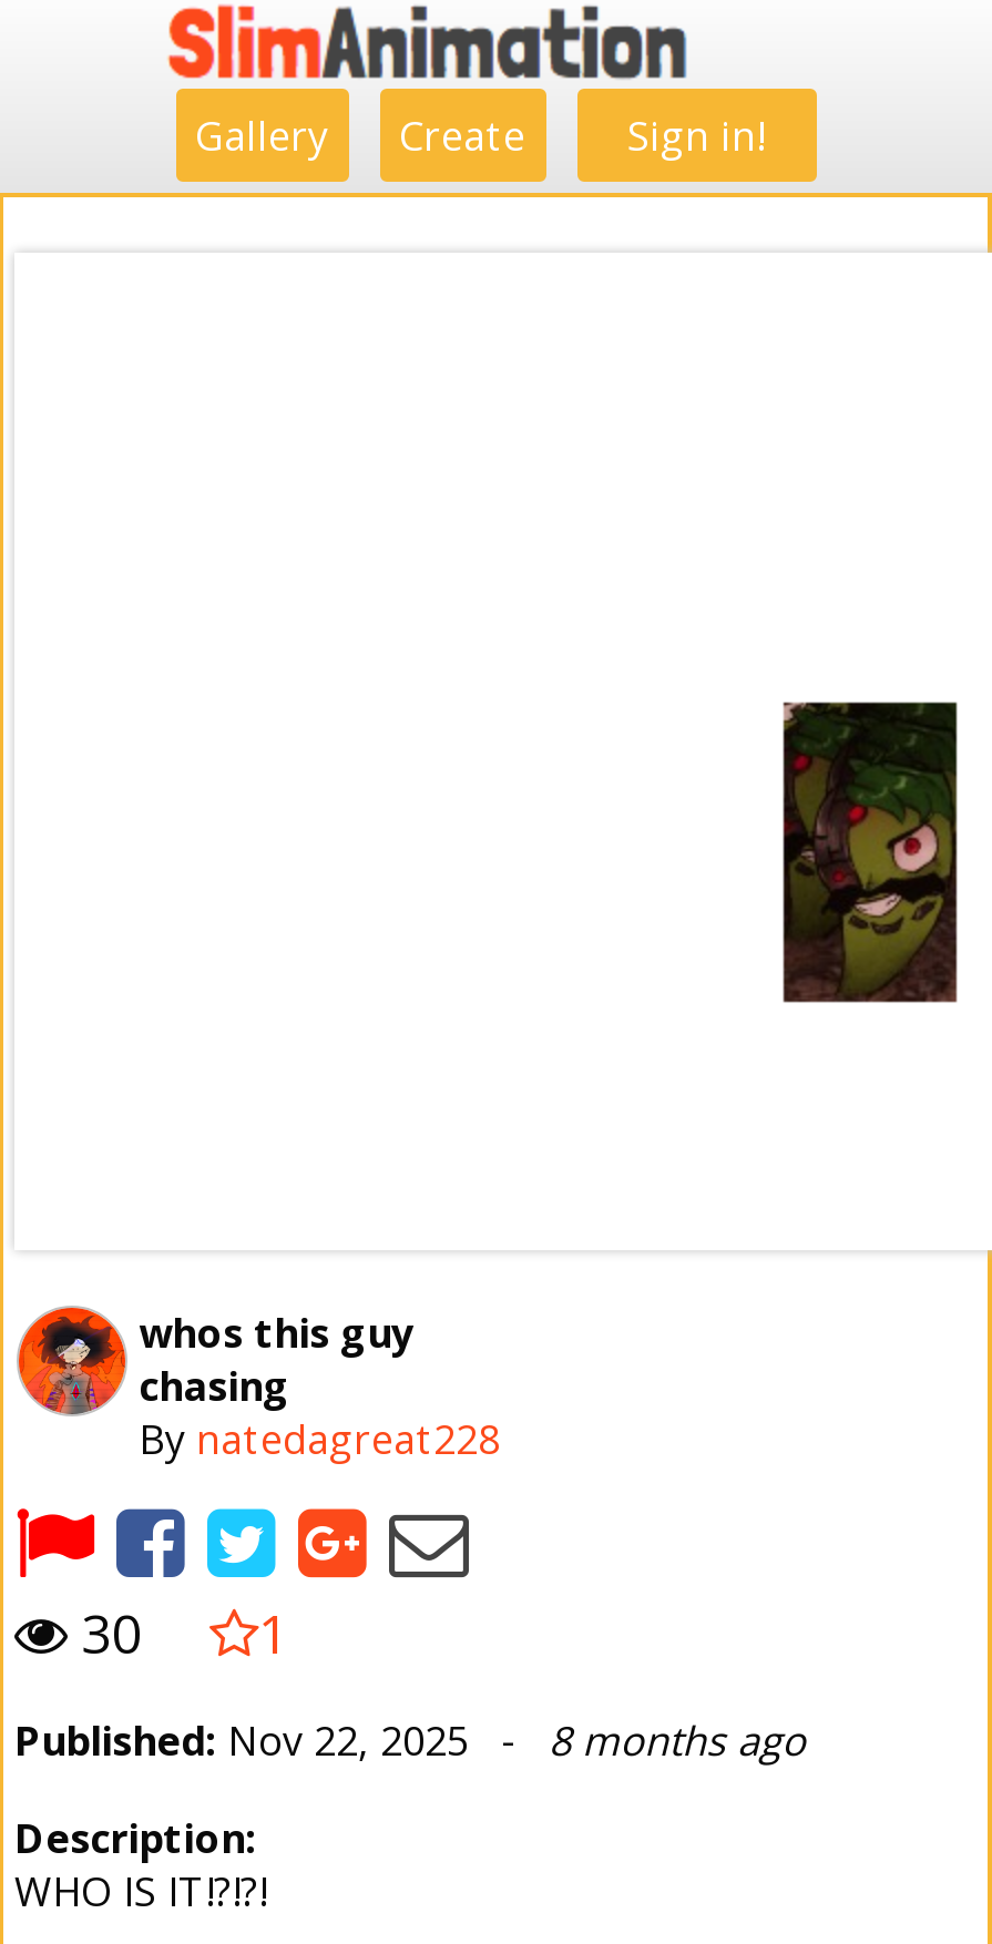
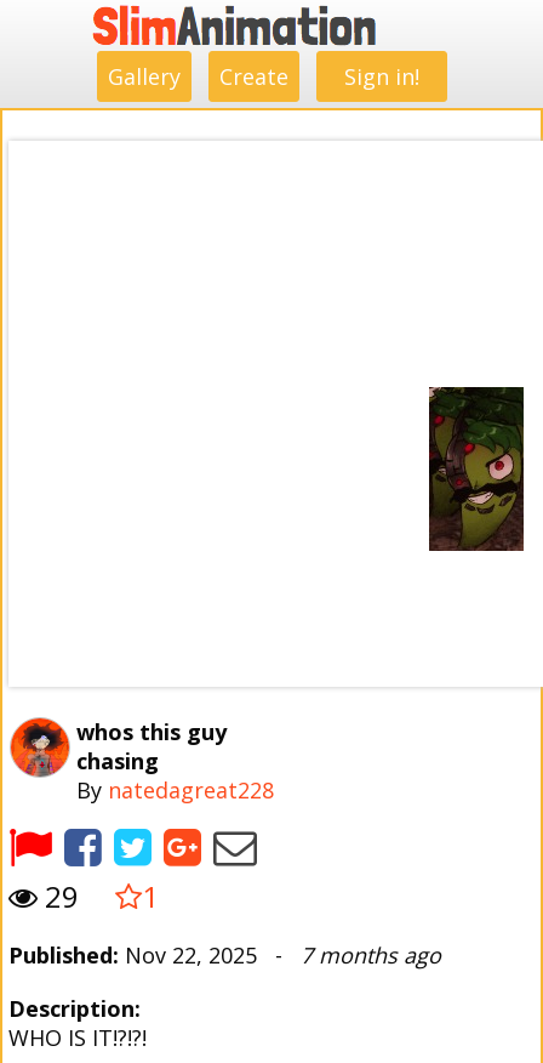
[68,1596,289,1669] 30 1 -> [38,876,159,916] 29 1
[14,1713,806,1767] Published: Nov 22, 2025 - 8 months ago -> [8,940,441,970] Published: Nov 22, 2025 - 7 months ago

